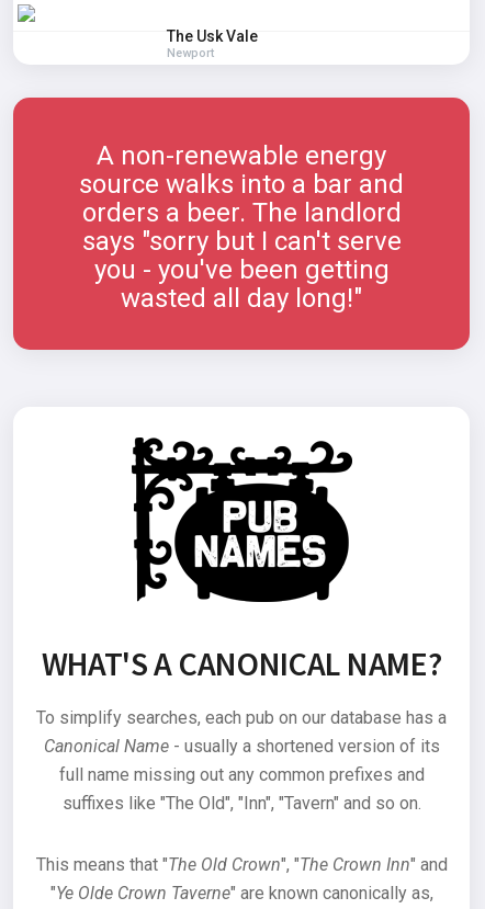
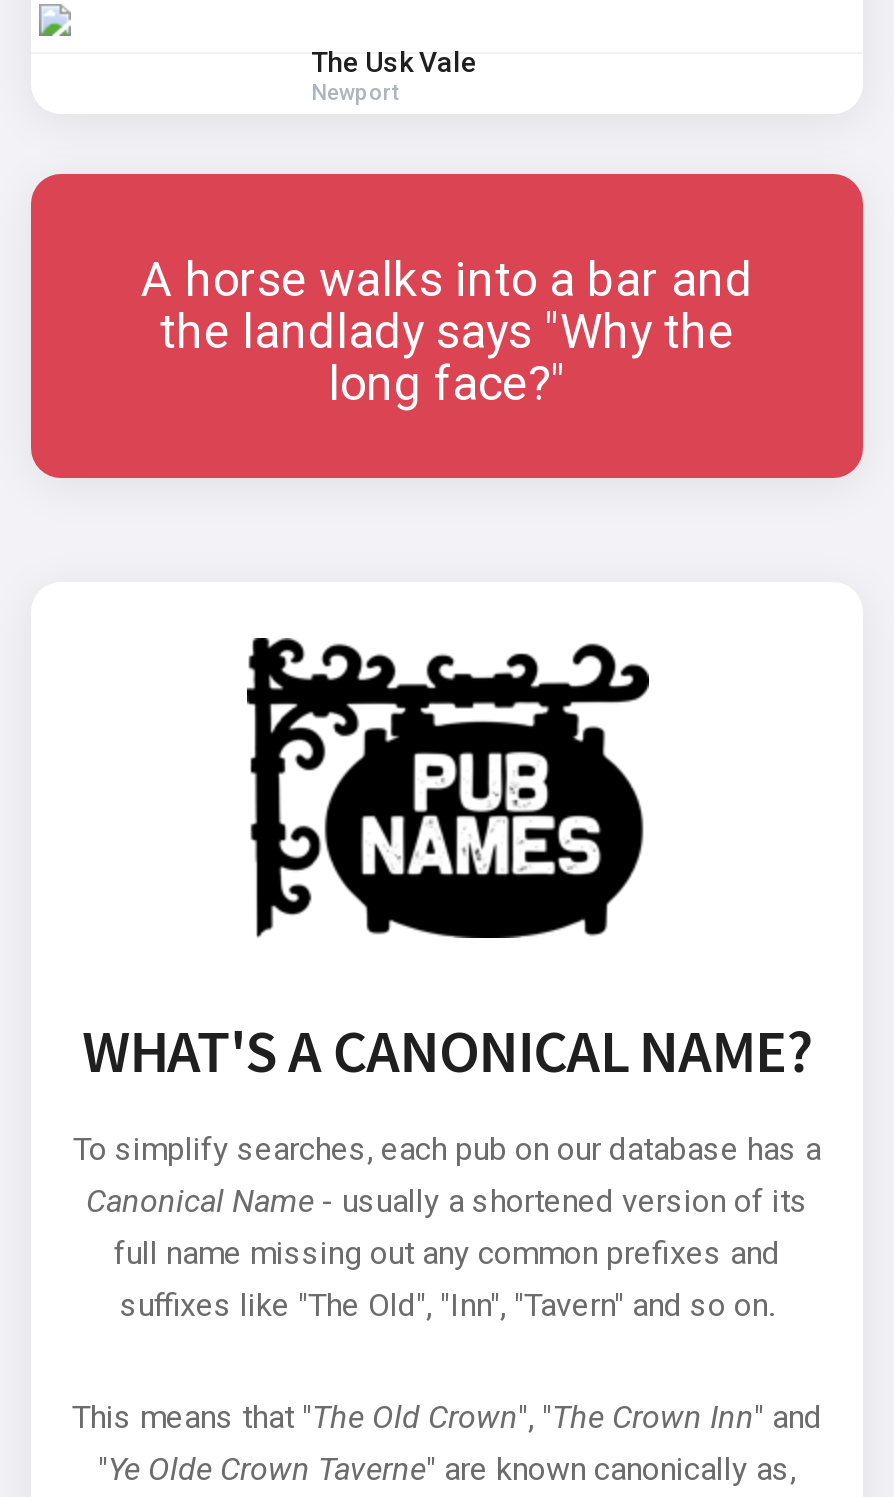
[79,140,404,314] A non-renewable energy | source walks into a bar and | orders a beer. The landlord | says "sorry but I can't serve | you - you've been getting | wasted all day long!" -> [141,252,753,412] A horse walks into a bar and | the landlady says "Why the | long face?"

